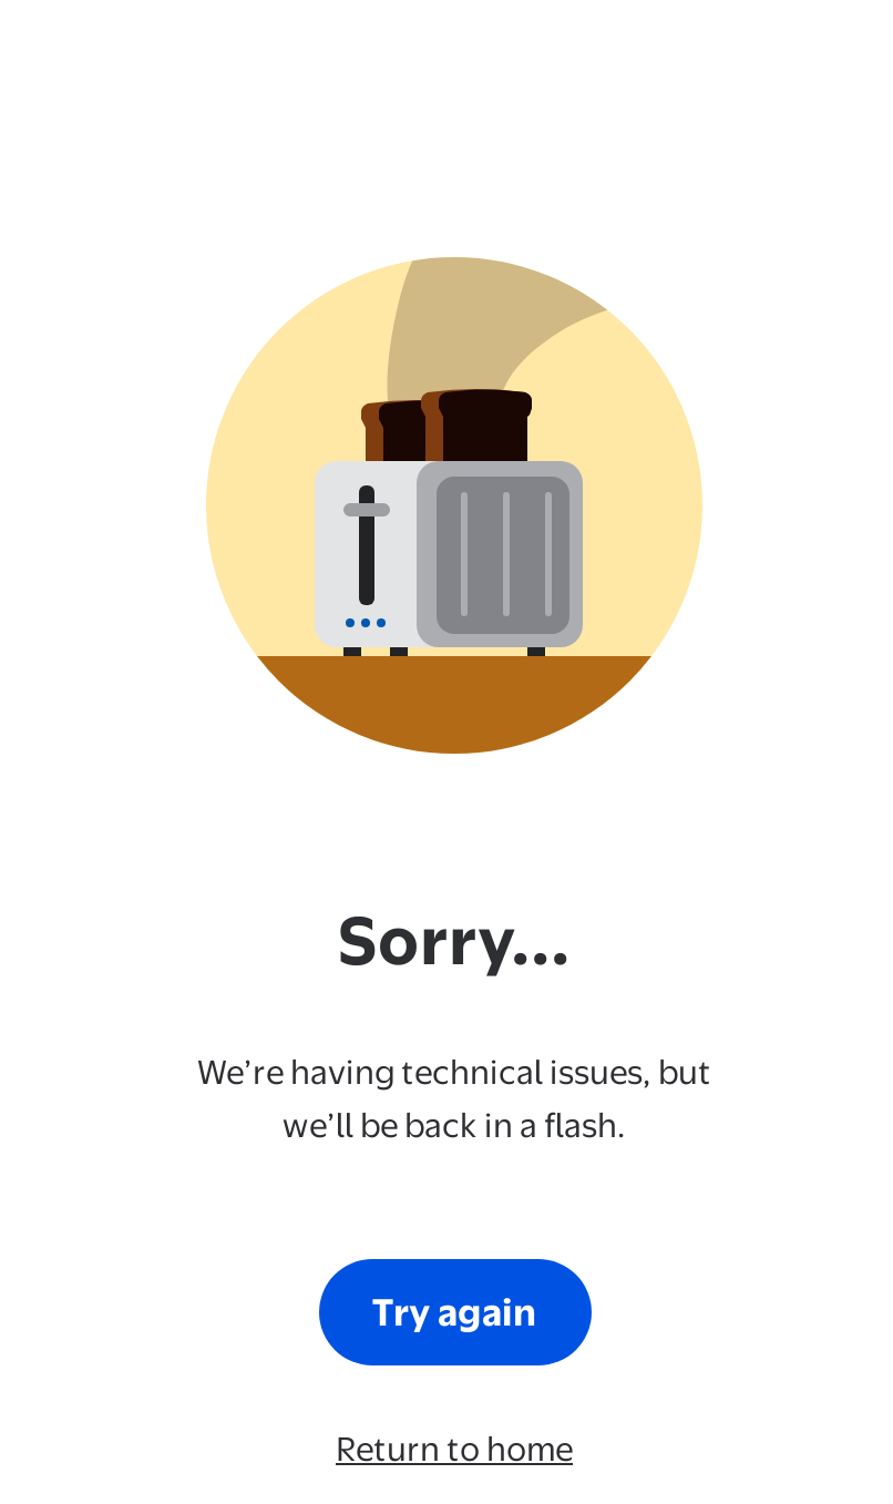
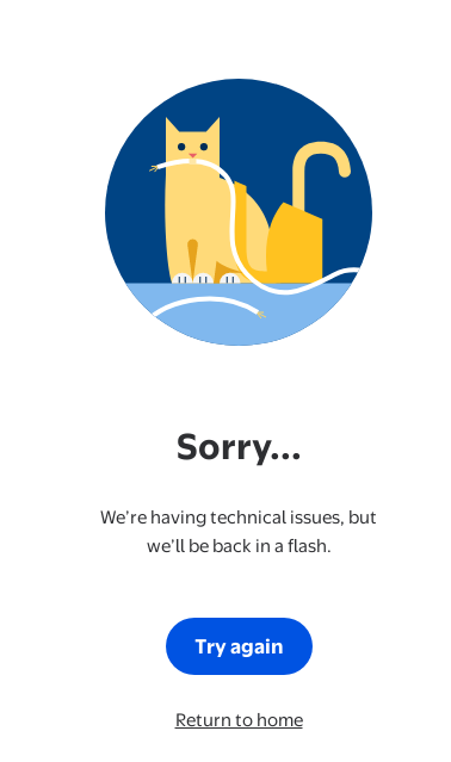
[206,257,702,756] [image] -> [104,78,373,347] [image]

